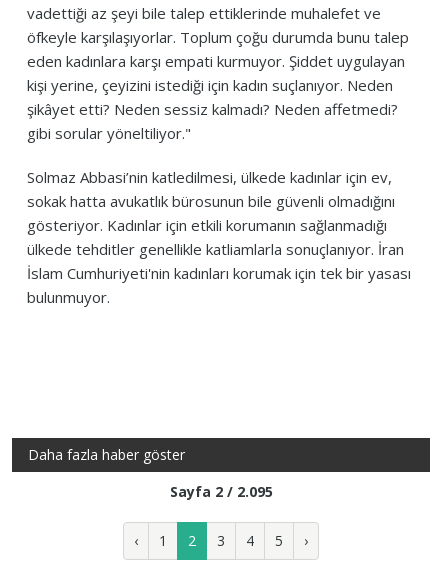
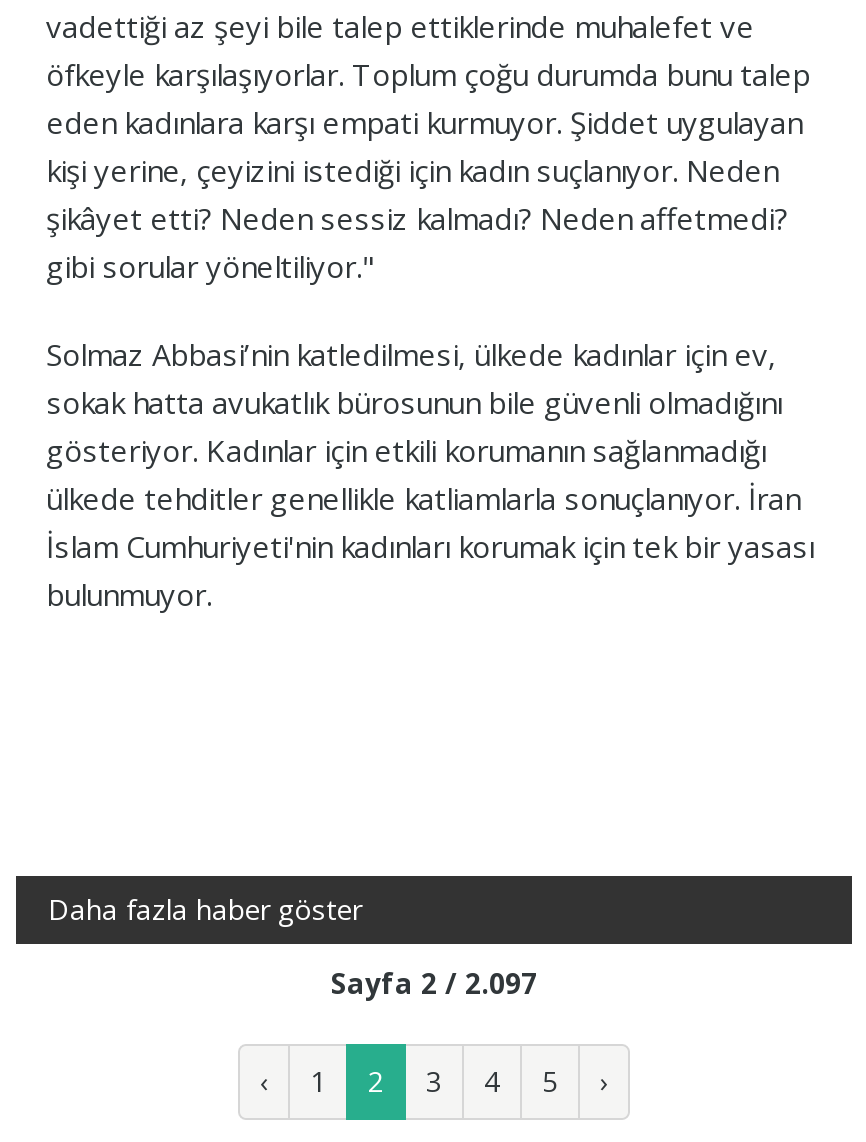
[169,482,272,501] Sayfa 2 / 2.095 -> [331,964,537,1002] Sayfa 2 / 2.097

